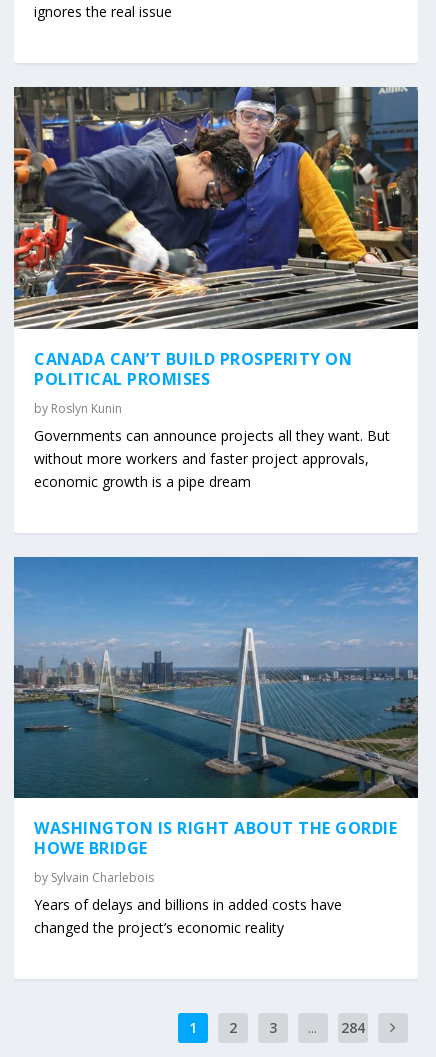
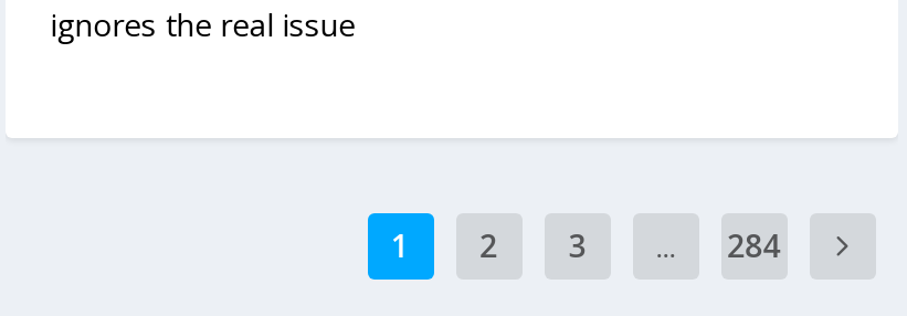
[13,86,419,490] [image] | CANADA CAN’T BUILD PROSPERITY ON | POLITICAL PROMISES | by Roslyn Kunin | Governments can announce projects all they want. But | without more workers and faster project approvals, | economic growth is a pipe dream -> none
[13,556,419,937] [image] | WASHINGTON IS RIGHT ABOUT THE GORDIE | HOWE BRIDGE | by Sylvain Charlebois | Years of delays and billions in added costs have | changed the project’s economic reality -> none

